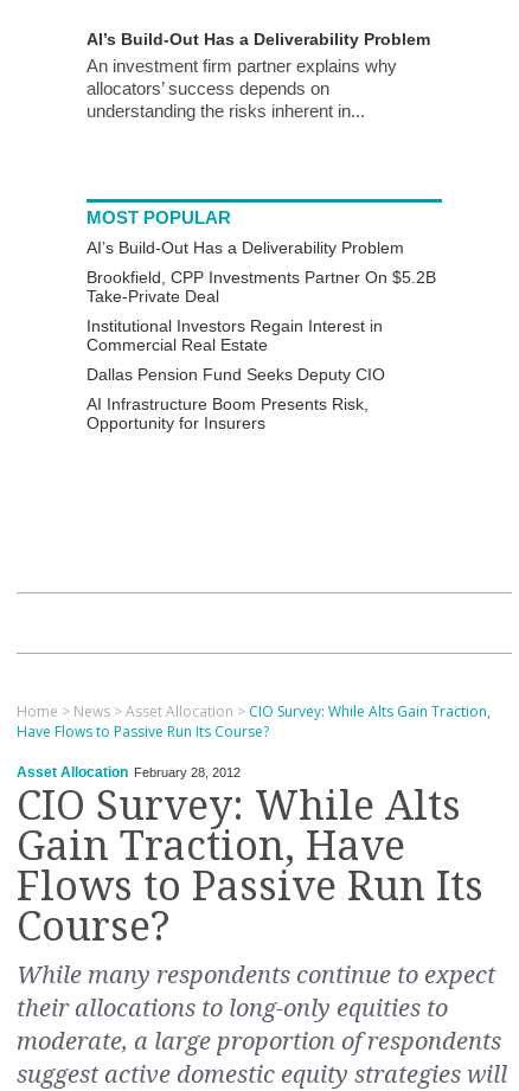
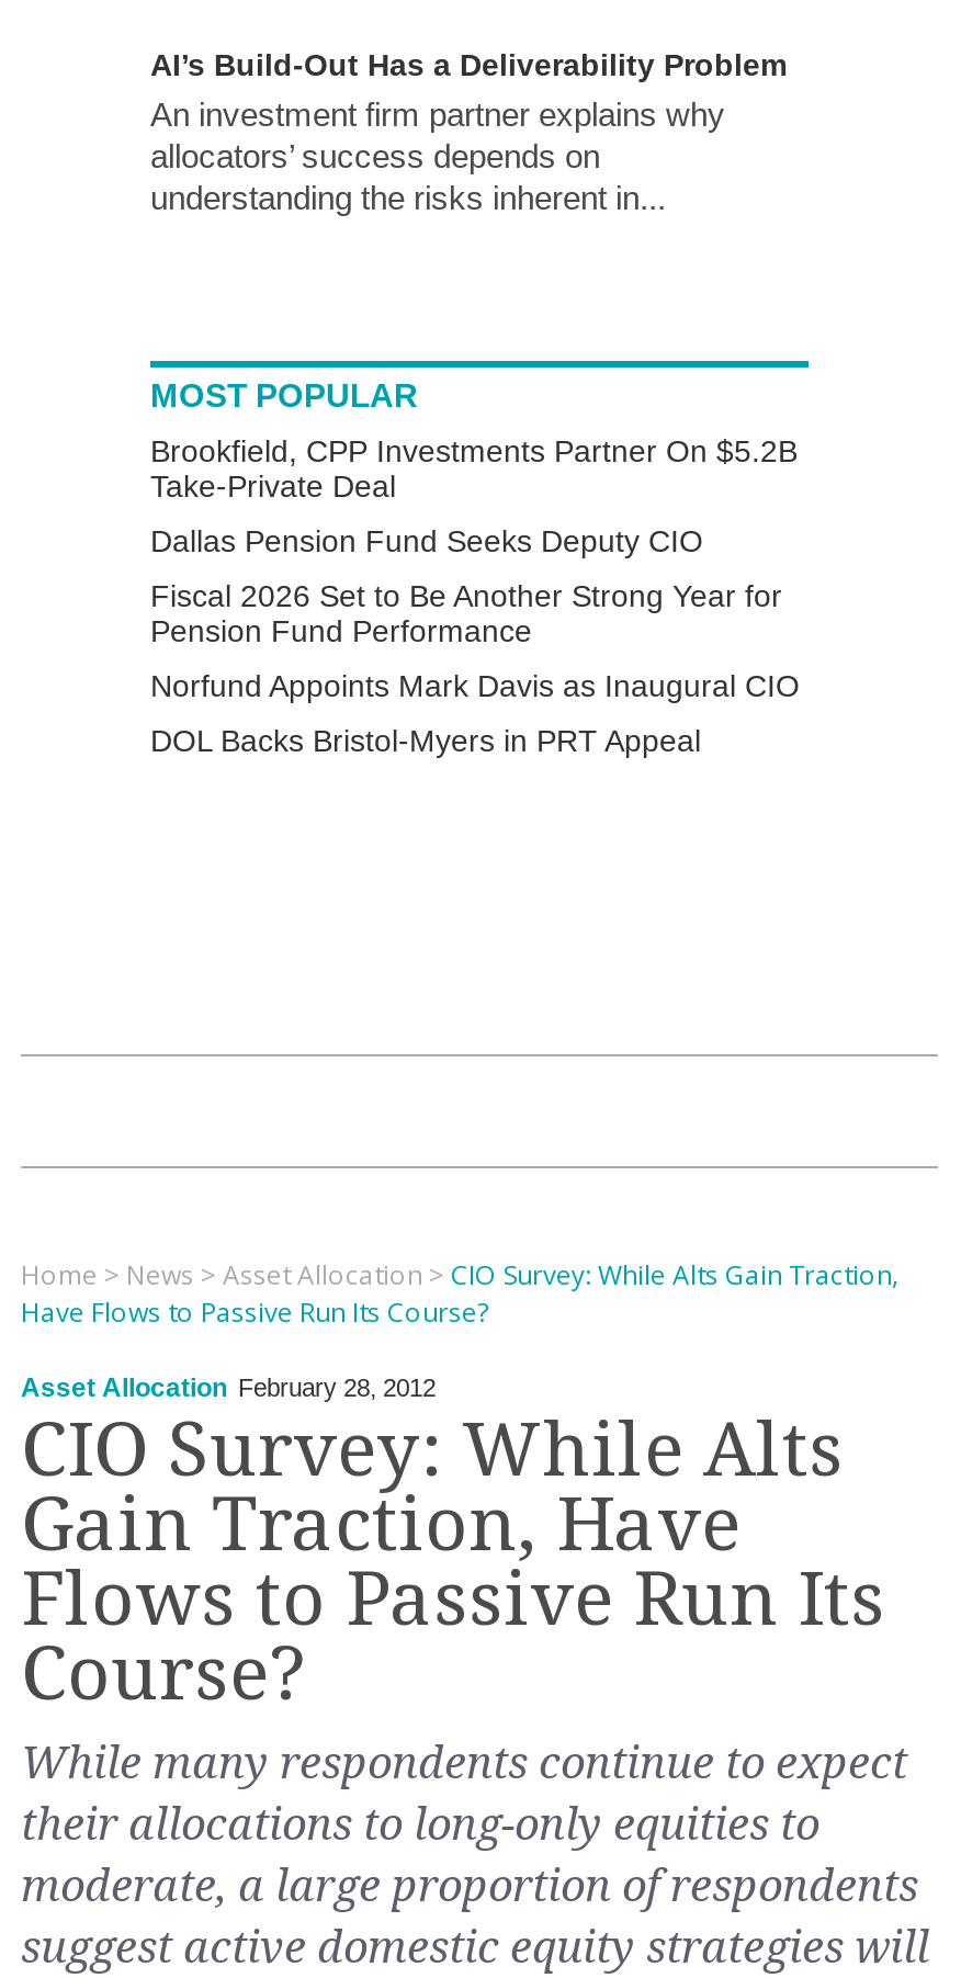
[86,238,404,257] AI’s Build-Out Has a Deliverability Problem -> none
[86,316,383,354] Institutional Investors Regain Interest in | Commercial Real Estate -> none
moved [86,365,385,384] -> [150,523,703,558]: Dallas Pension Fund Seeks Deputy CIO
[86,394,369,432] AI Infrastructure Boom Presents Risk, | Opportunity for Insurers -> [150,578,800,758] Fiscal 2026 Set to Be Another Strong Year for | Pension Fund Performance | Norfund Appoints Mark Davis as Inaugural CIO | DOL Backs Bristol-Myers in PRT Appeal

